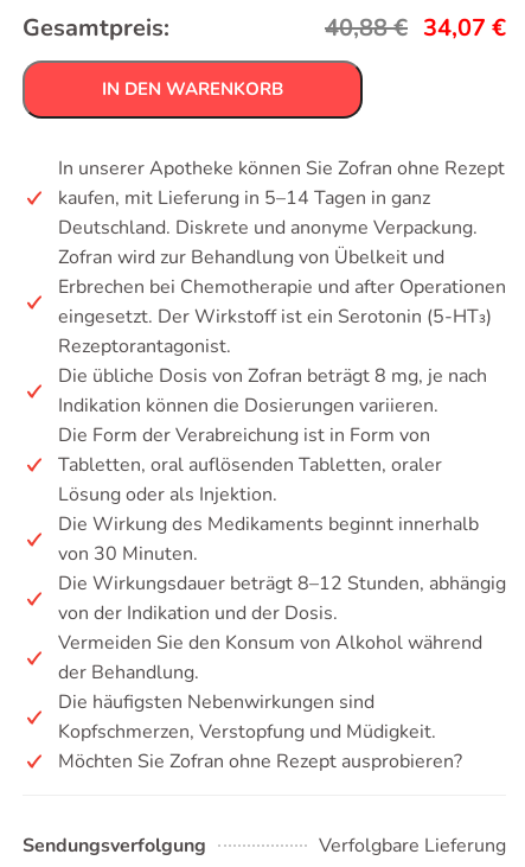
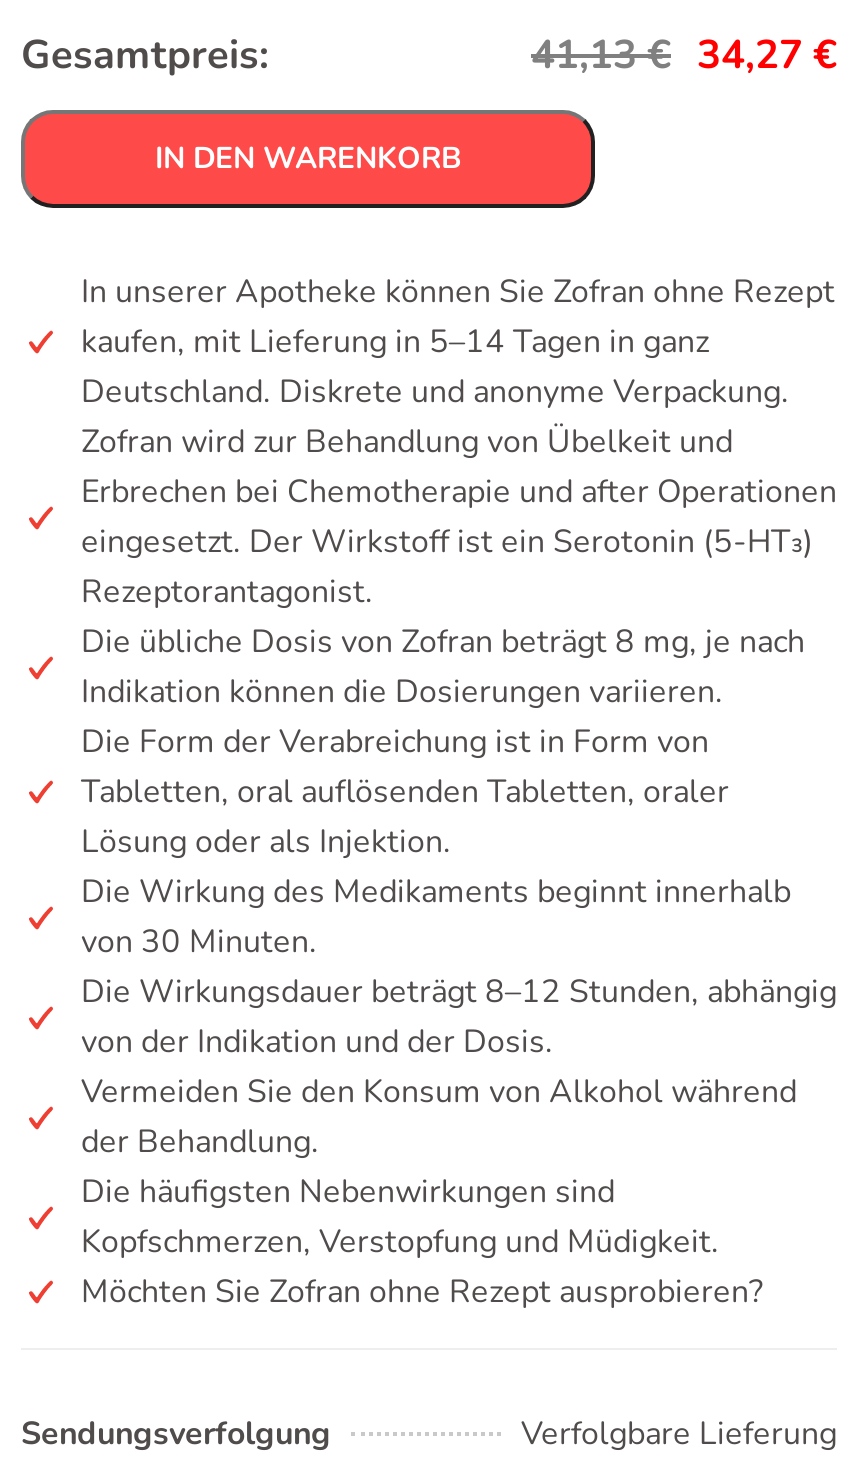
[325,12,506,44] 40,88€ 34,07 € -> [531,28,837,82] 41,13€ 34,27 €

